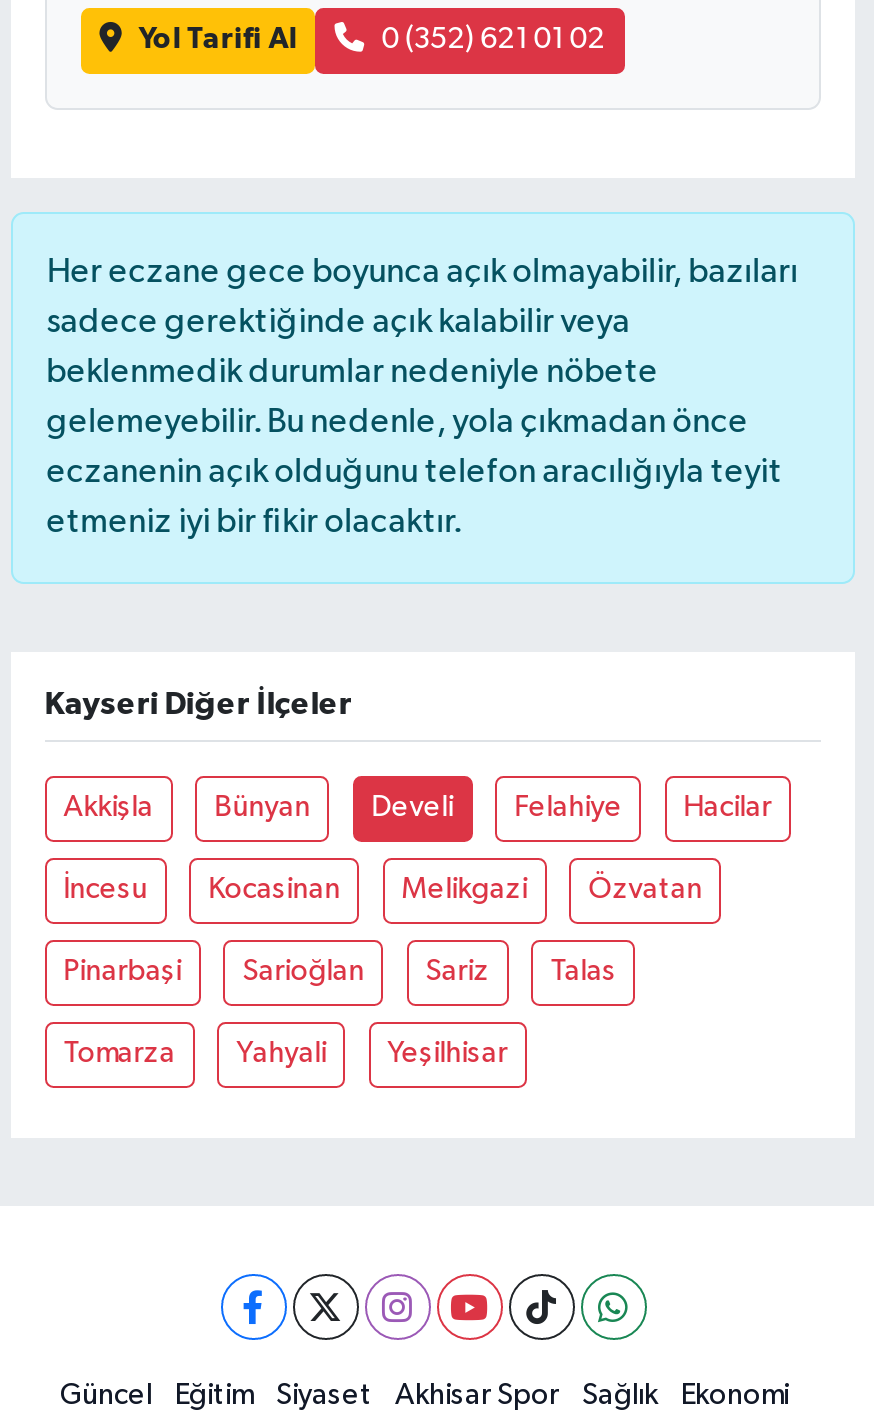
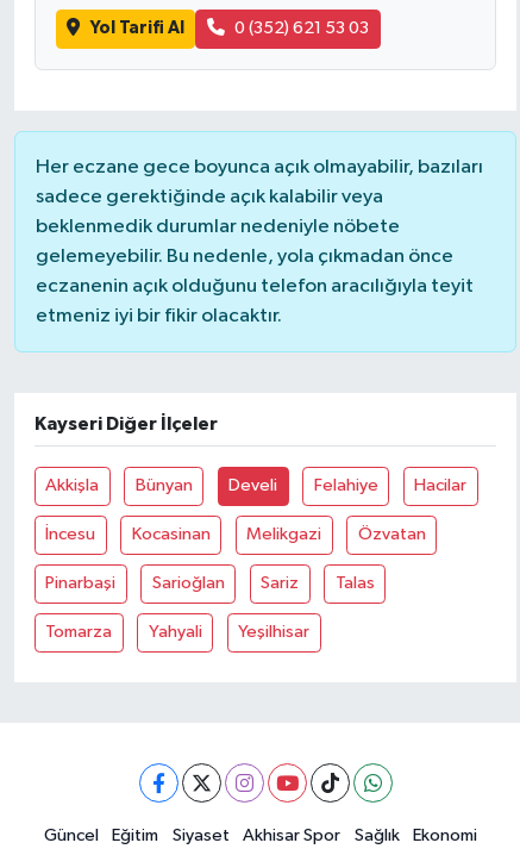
[381,25,605,55] 0 (352) 621 01 02 -> [235,20,369,37] 0 (352) 621 53 03

